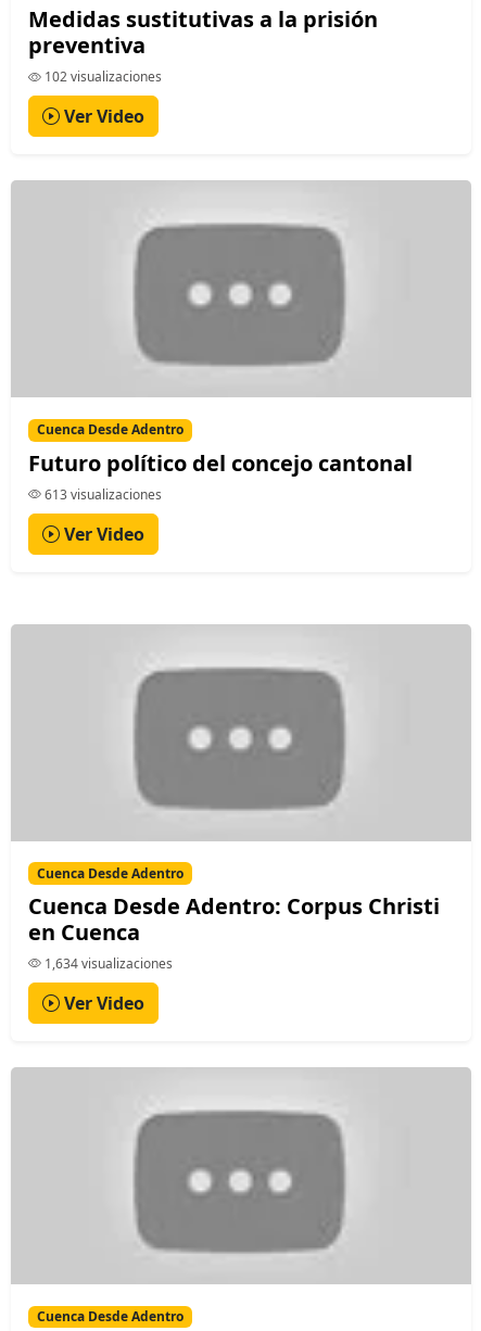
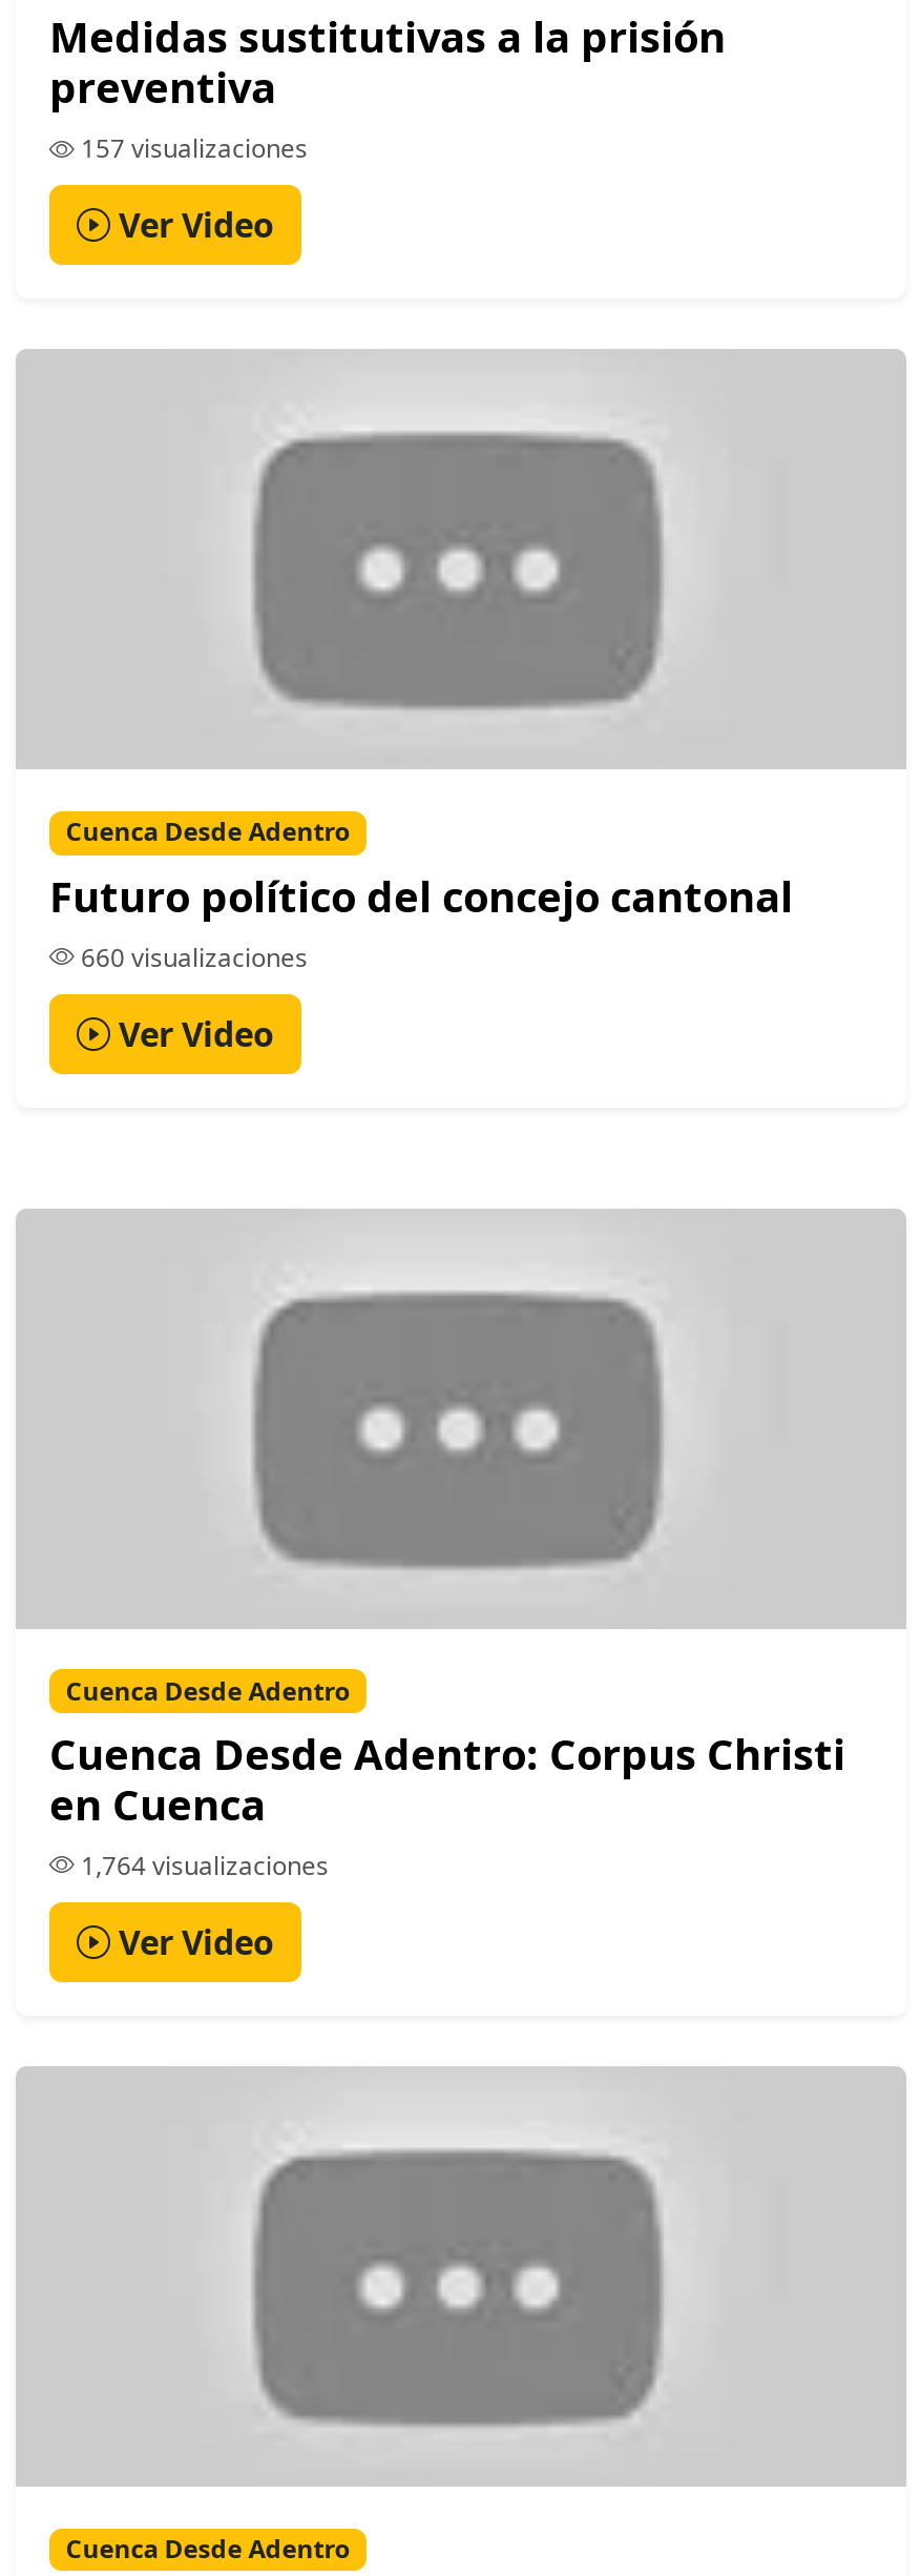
[41,68,162,86] 102 visualizaciones -> [75,131,308,167] 157 visualizaciones
[41,485,162,503] 613 visualizaciones -> [75,939,308,974] 660 visualizaciones
[41,954,173,973] 1,634 visualizaciones -> [75,1847,329,1883] 1,764 visualizaciones

